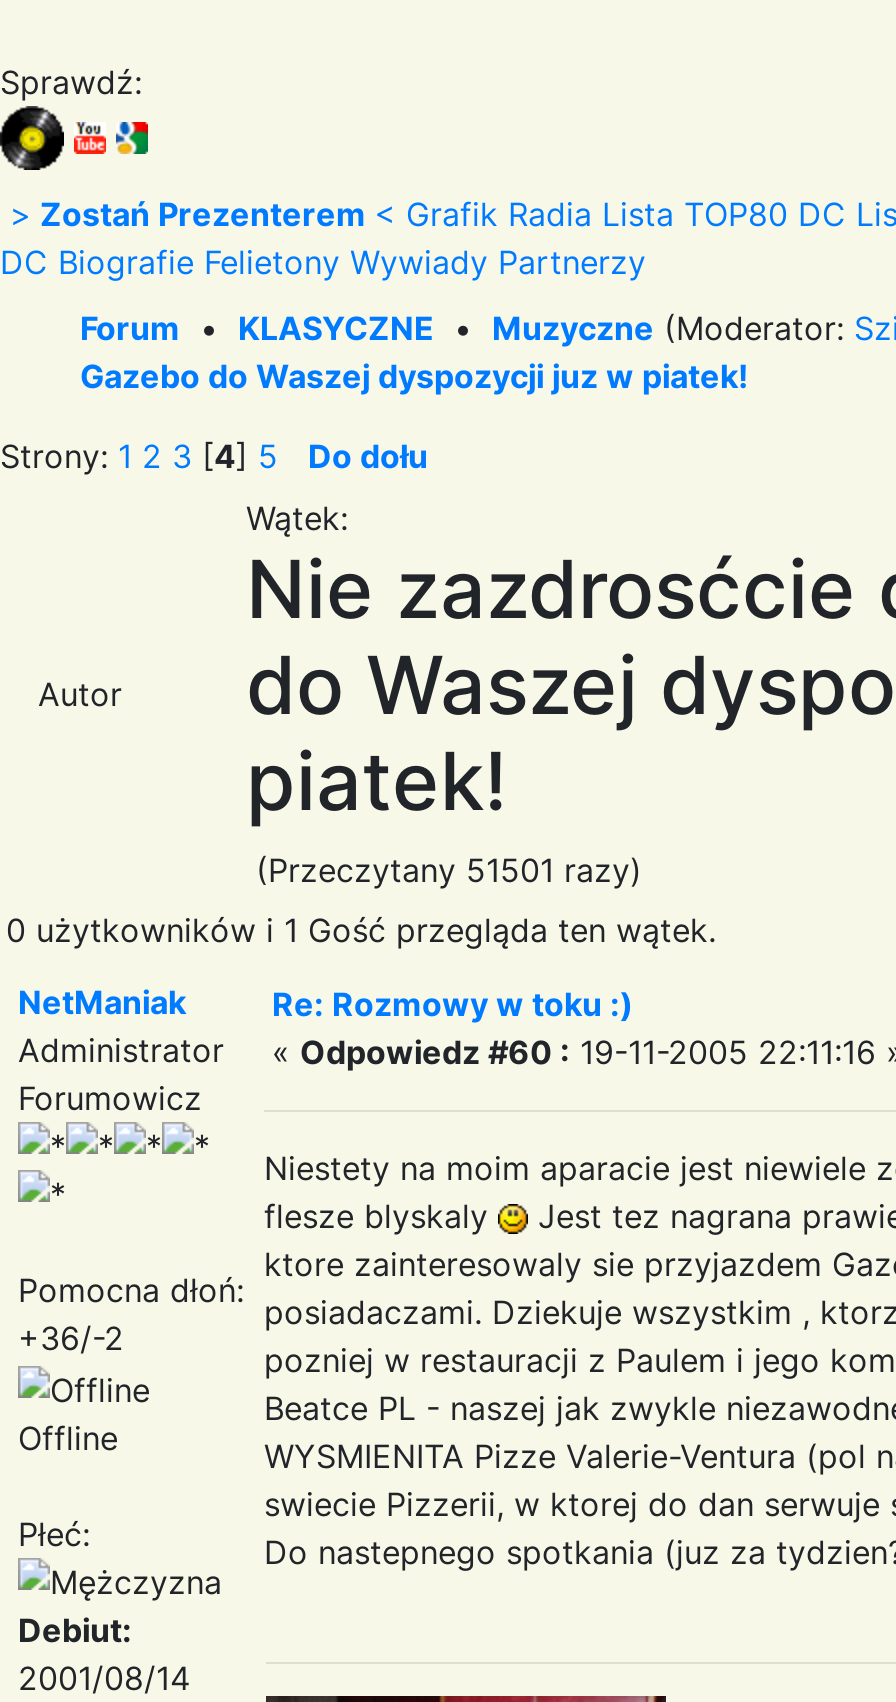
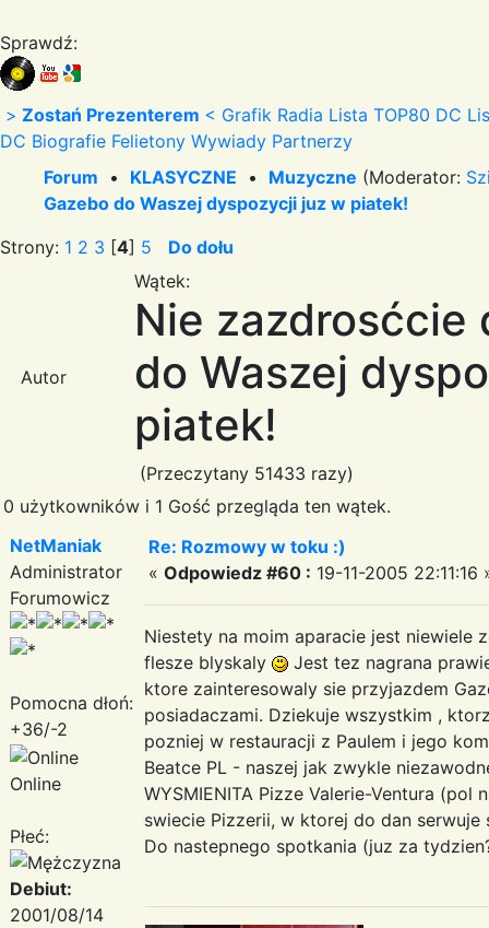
[246,849,642,889] (Przeczytany 51501 razy) -> [134,462,354,484] (Przeczytany 51433 razy)
[18,1417,118,1457] Offline -> [10,772,61,794] Online

